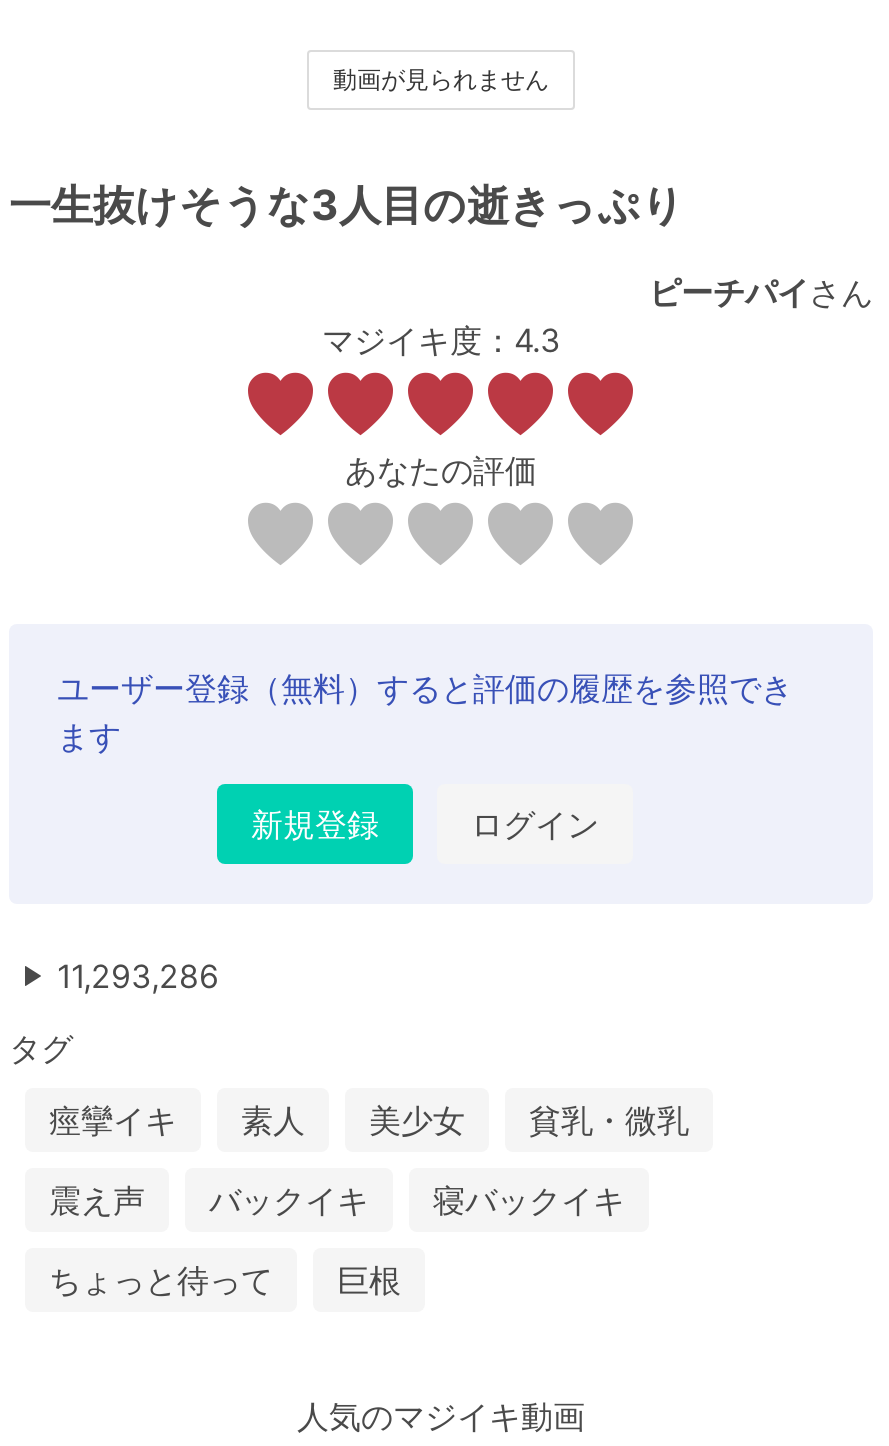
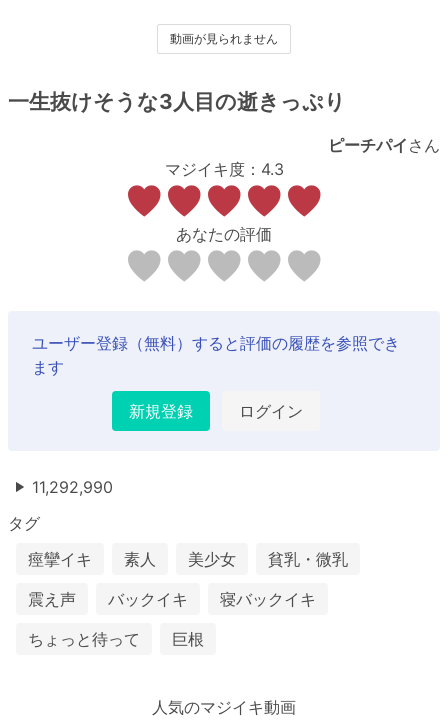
[57,956,219,996] 11,293,286 -> [32,477,113,497] 11,292,990

